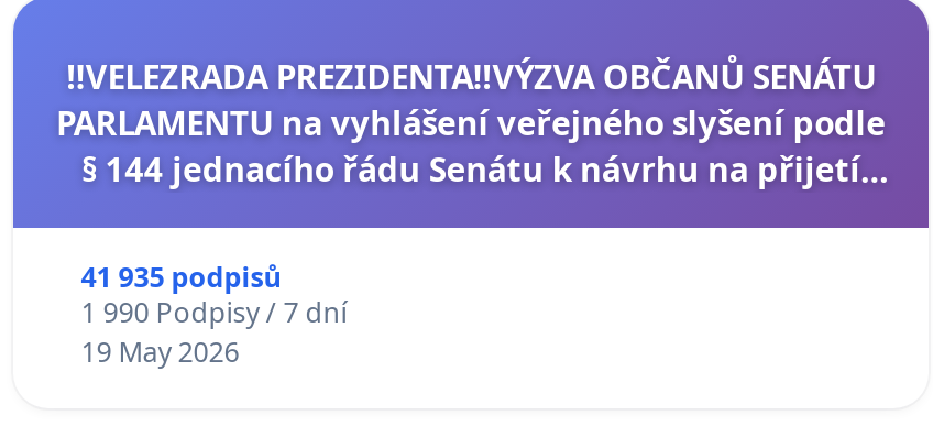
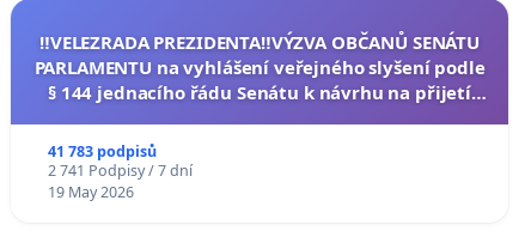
[81,260,281,297] 41 935 podpisů -> [48,141,156,162] 41 783 podpisů
[81,295,347,333] 1 990 Podpisy / 7 dní -> [48,161,192,181] 2 741 Podpisy / 7 dní

